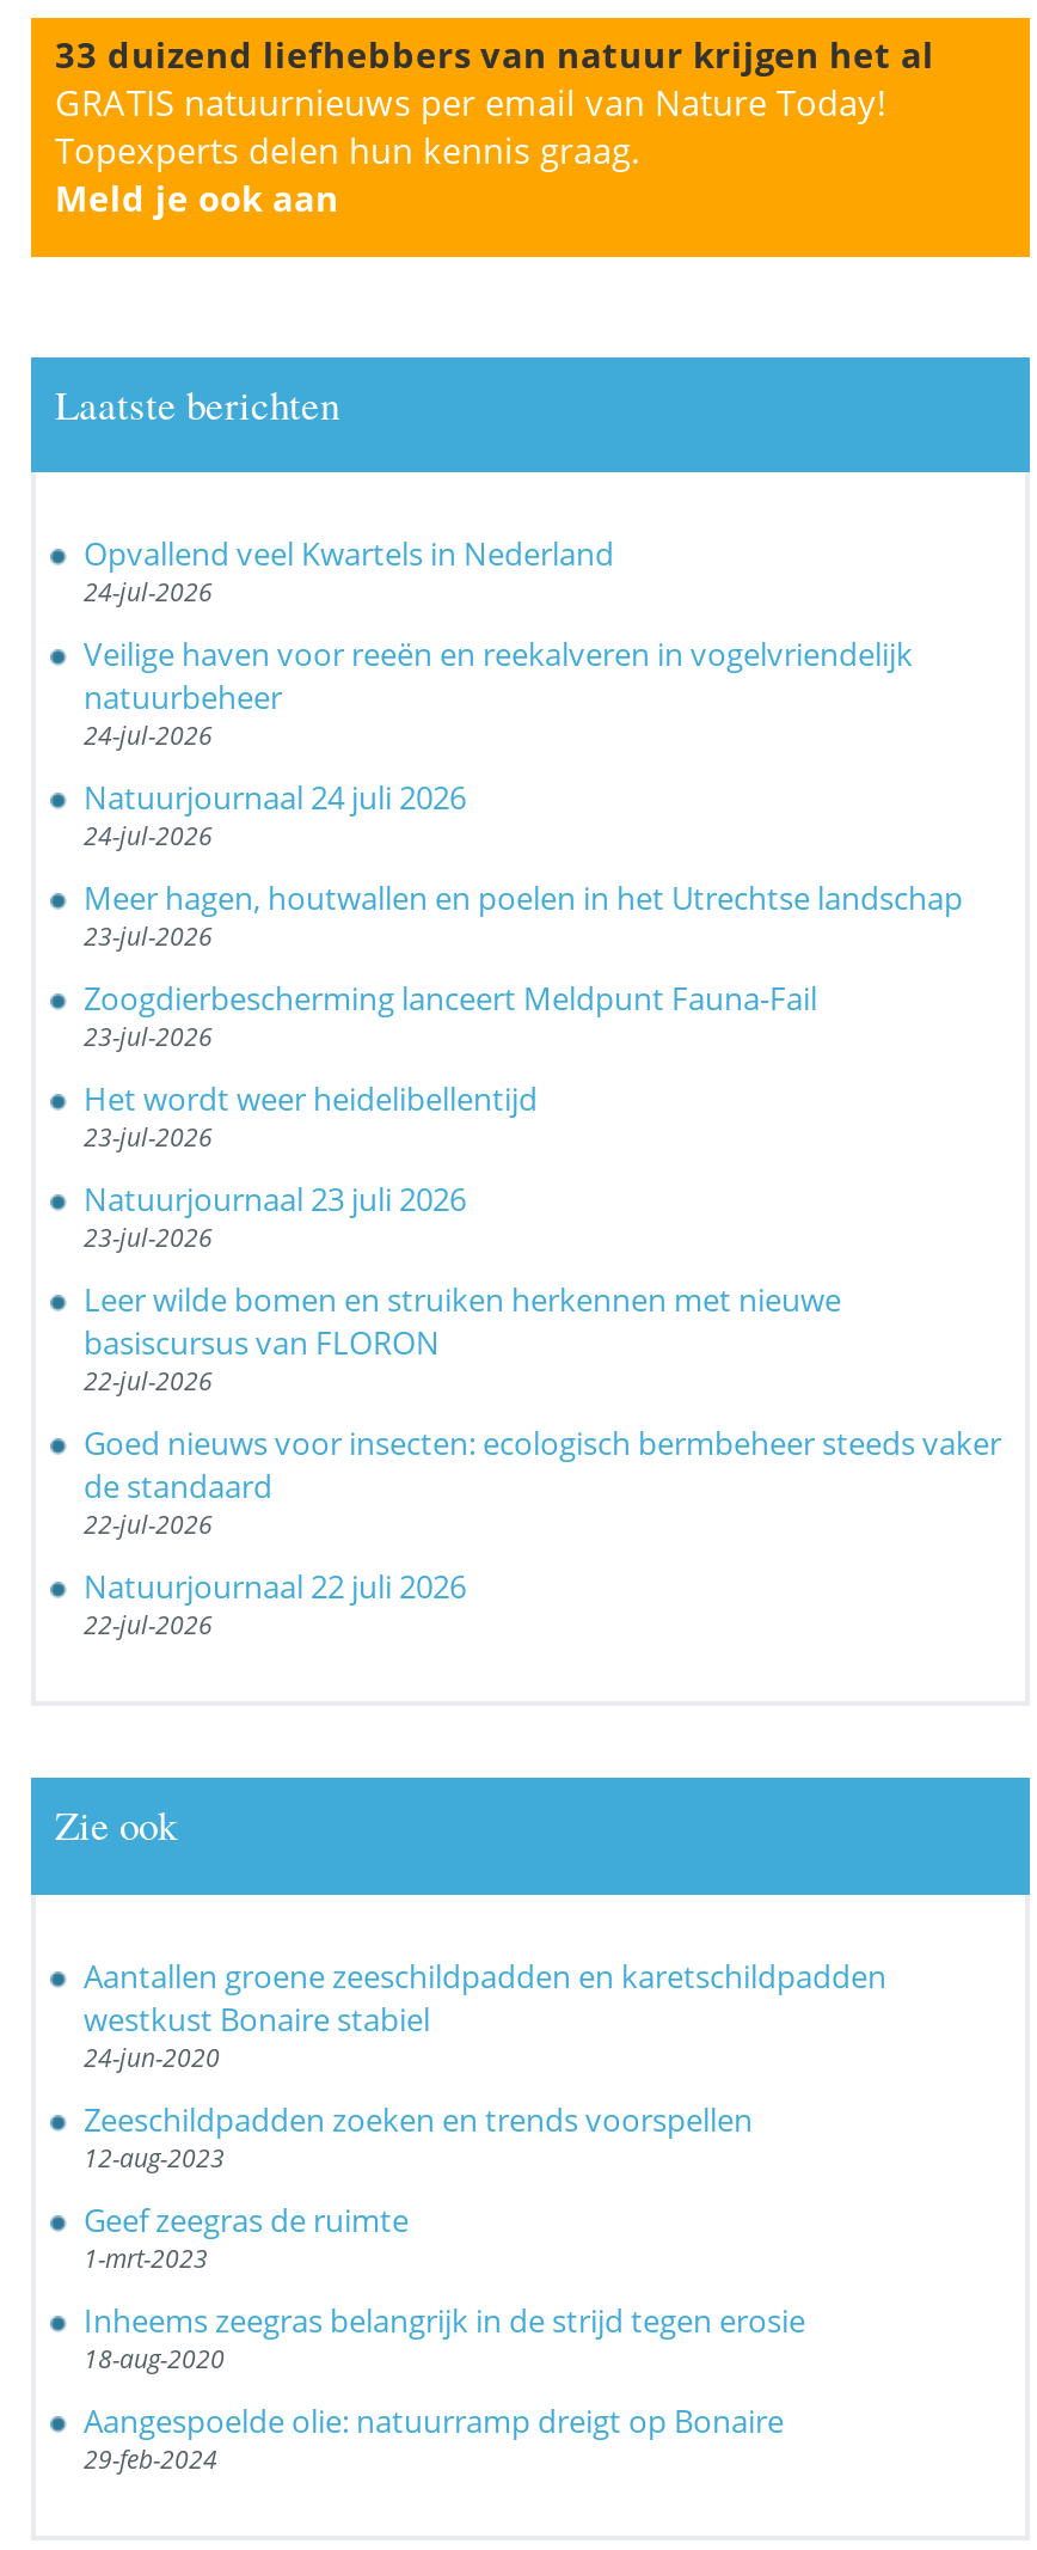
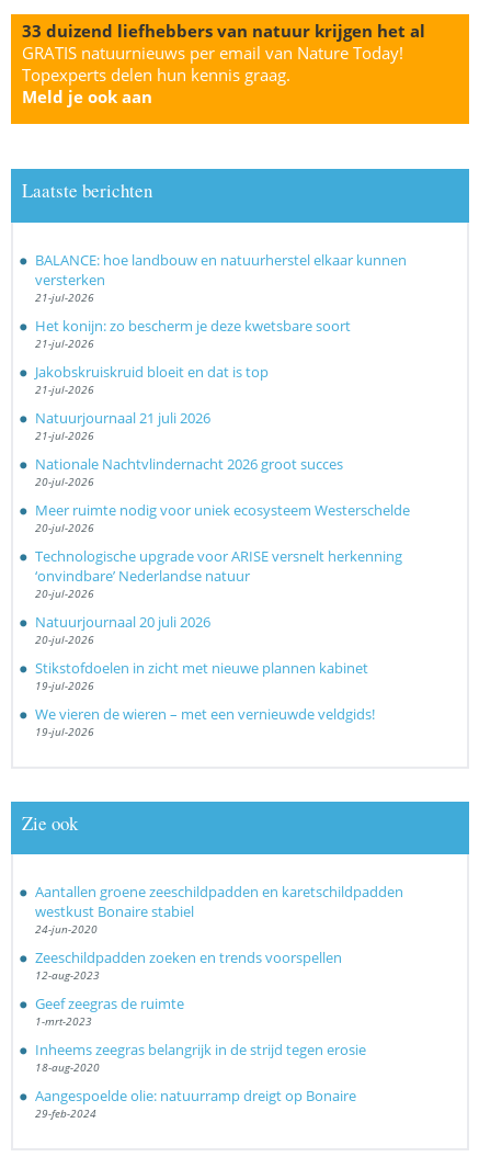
[84,533,614,609] Opvallend veel Kwartels in Nederland | 24-jul-2026 -> [35,250,407,305] BALANCE: hoe landbouw en natuurherstel elkaar kunnen | versterken | 21-jul-2026
[84,633,913,753] Veilige haven voor reeën en reekalveren in vogelvriendelijk | natuurbeheer | 24-jul-2026 -> [35,316,351,351] Het konijn: zo bescherm je deze kwetsbare soort | 21-jul-2026
[84,777,466,853] Natuurjournaal 24 juli 2026 | 24-jul-2026 -> [35,362,269,397] Jakobskruiskruid bloeit en dat is top | 21-jul-2026
[84,877,963,954] Meer hagen, houtwallen en poelen in het Utrechtse landschap | 23-jul-2026 -> [35,408,210,443] Natuurjournaal 21 juli 2026 | 21-jul-2026
[84,977,817,1054] Zoogdierbescherming lanceert Meldpunt Fauna-Fail | 23-jul-2026 -> [35,454,343,489] Nationale Nachtvlindernacht 2026 groot succes | 20-jul-2026
[84,1078,538,1154] Het wordt weer heidelibellentijd | 23-jul-2026 -> [35,500,410,535] Meer ruimte nodig voor uniek ecosysteem Westerschelde | 20-jul-2026
[84,1178,466,1255] Natuurjournaal 23 juli 2026 | 23-jul-2026 -> [35,546,402,601] Technologische upgrade voor ARISE versnelt herkenning | ‘onvindbare’ Nederlandse natuur | 20-jul-2026
[84,1279,841,1398] Leer wilde bomen en struiken herkennen met nieuwe | basiscursus van FLORON | 22-jul-2026 -> [35,612,210,647] Natuurjournaal 20 juli 2026 | 20-jul-2026
[84,1422,1001,1542] Goed nieuws voor insecten: ecologisch bermbeheer steeds vaker | de standaard | 22-jul-2026 -> [35,658,368,693] Stikstofdoelen in zicht met nieuwe plannen kabinet | 19-jul-2026
[84,1566,466,1642] Natuurjournaal 22 juli 2026 | 22-jul-2026 -> [35,704,375,739] We vieren de wieren – met een vernieuwde veldgids! | 19-jul-2026

